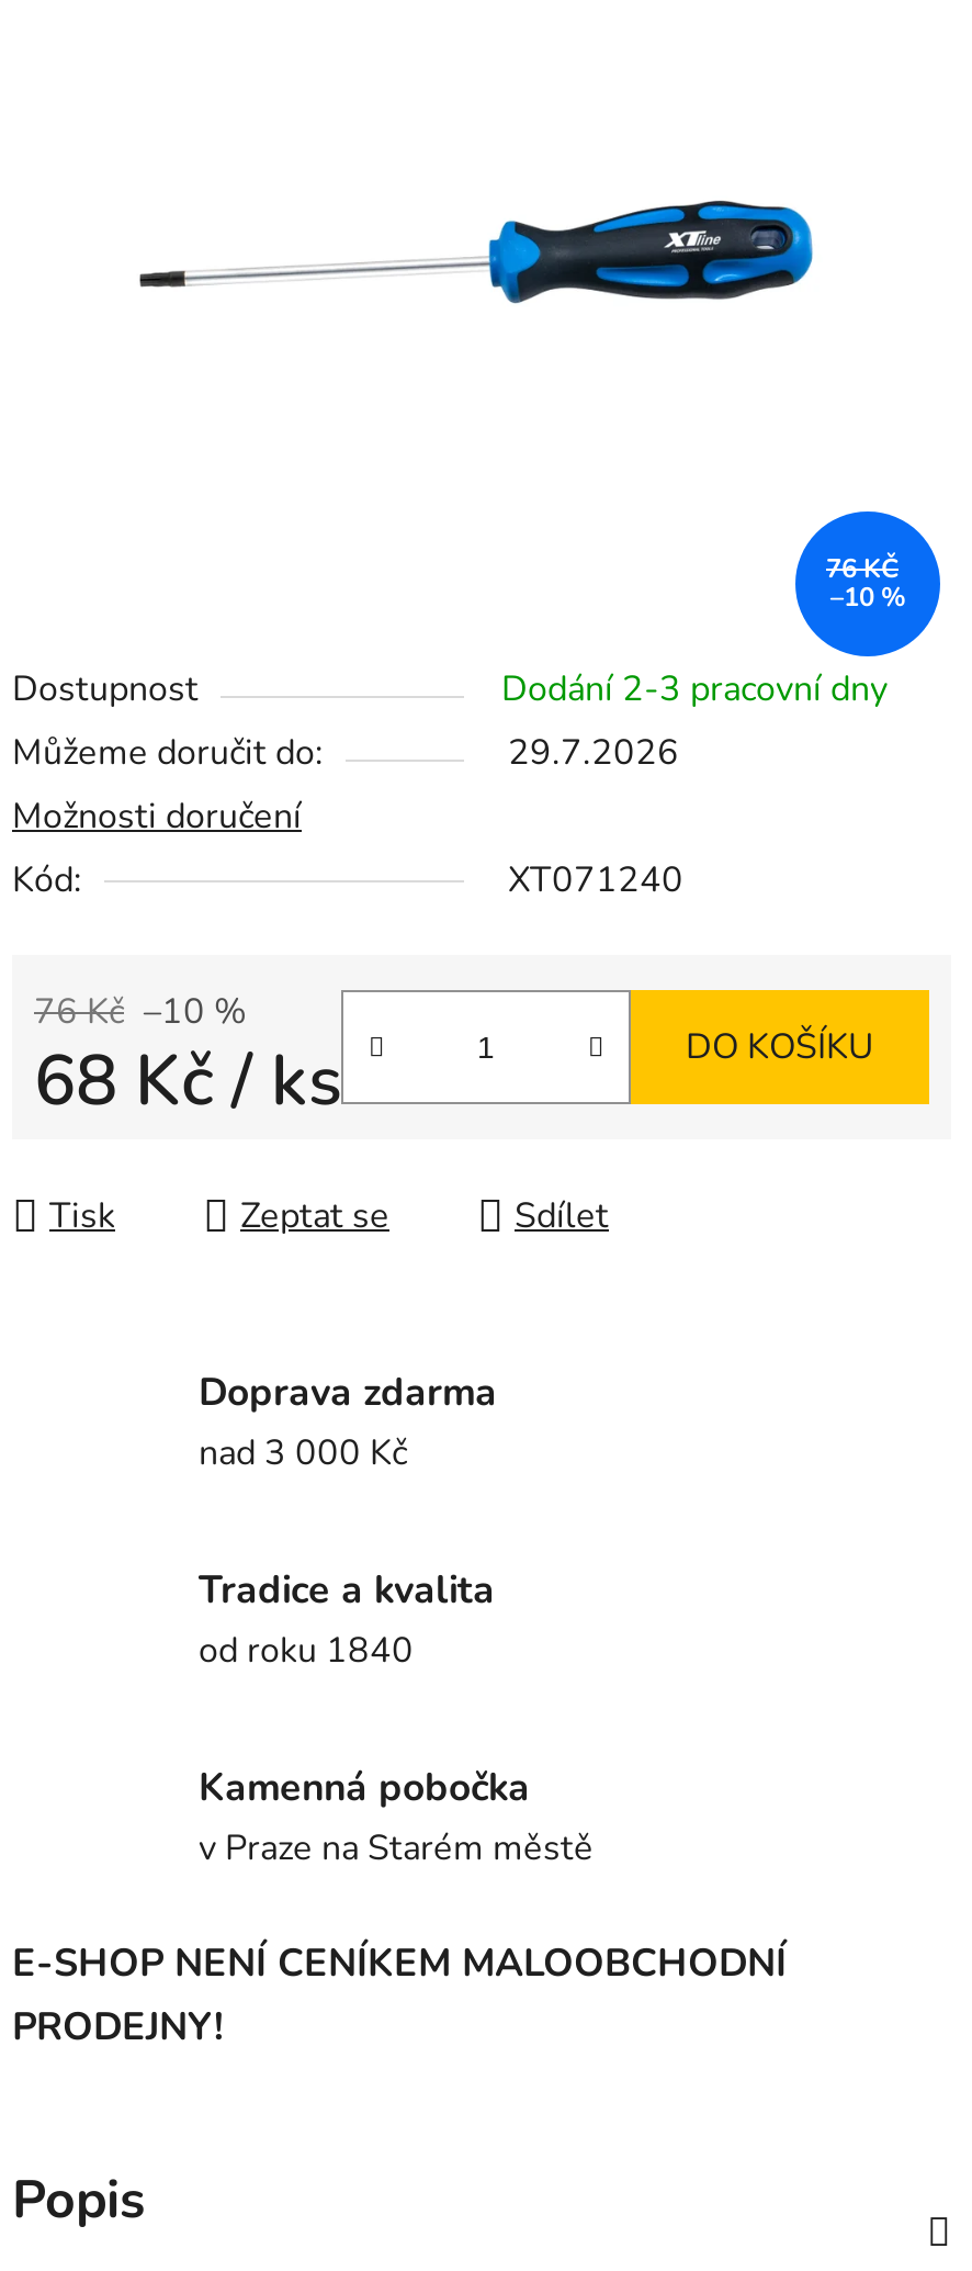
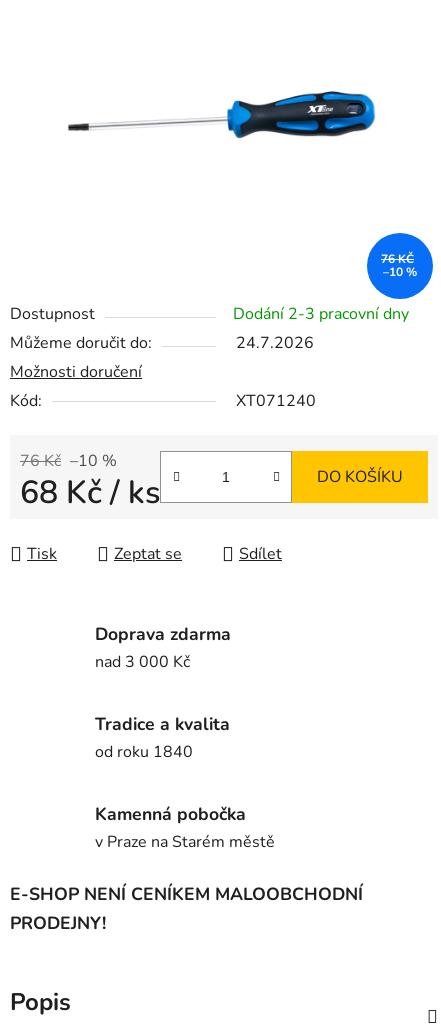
[508,729,679,778] 29.7.2026 -> [236,332,314,354] 24.7.2026

